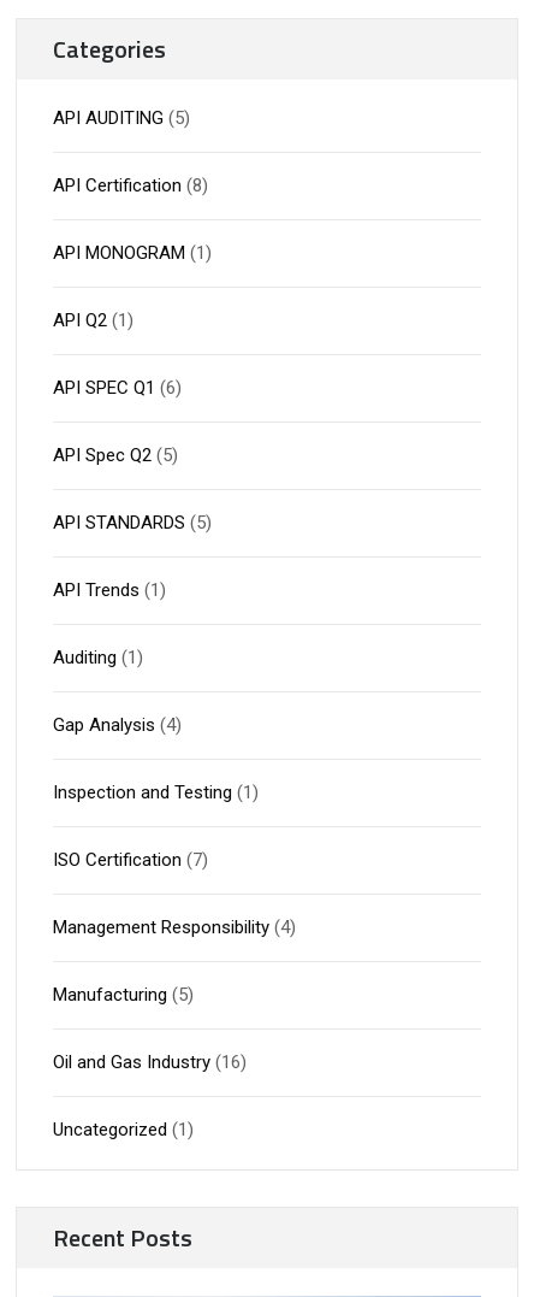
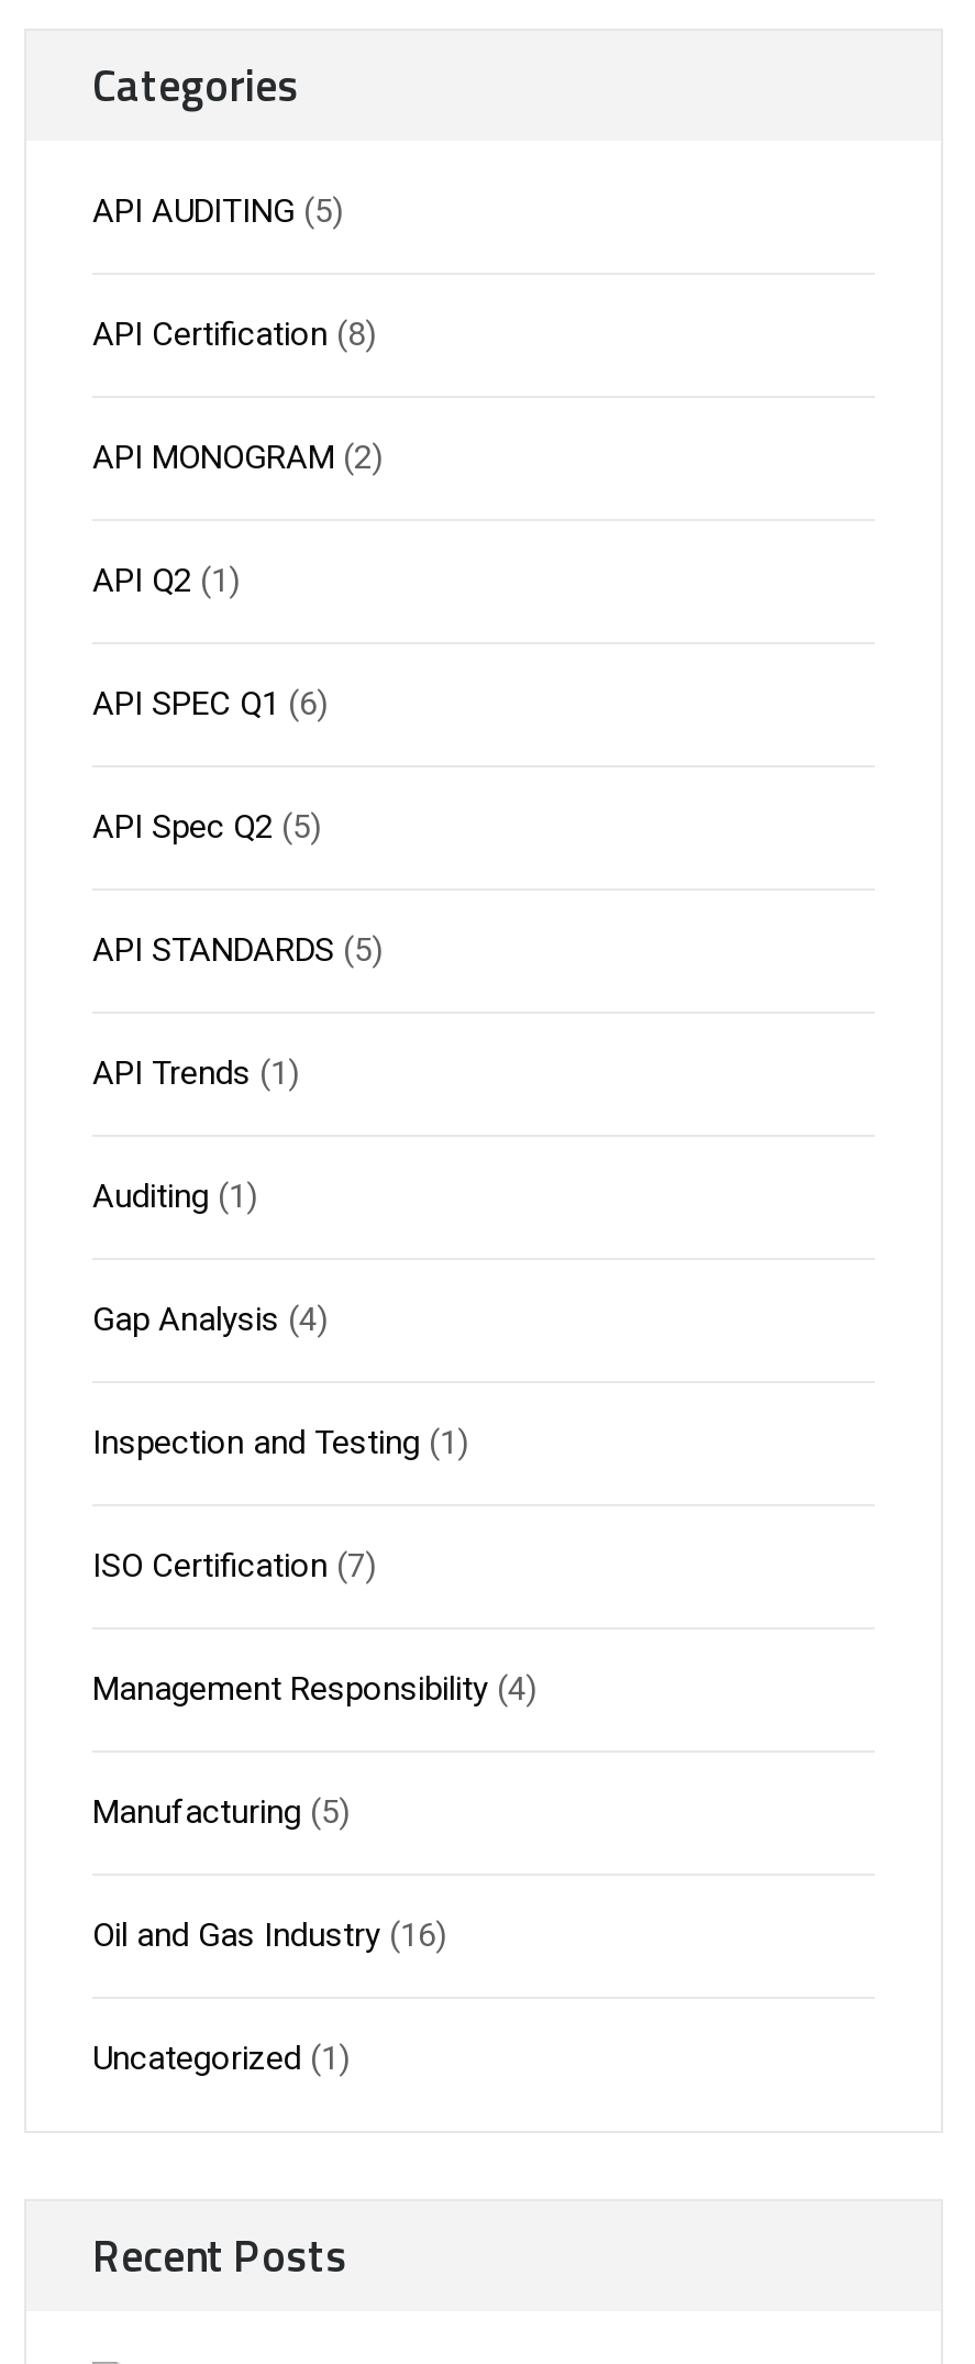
[53,242,212,264] API MONOGRAM (1) -> [92,438,383,477] API MONOGRAM (2)

